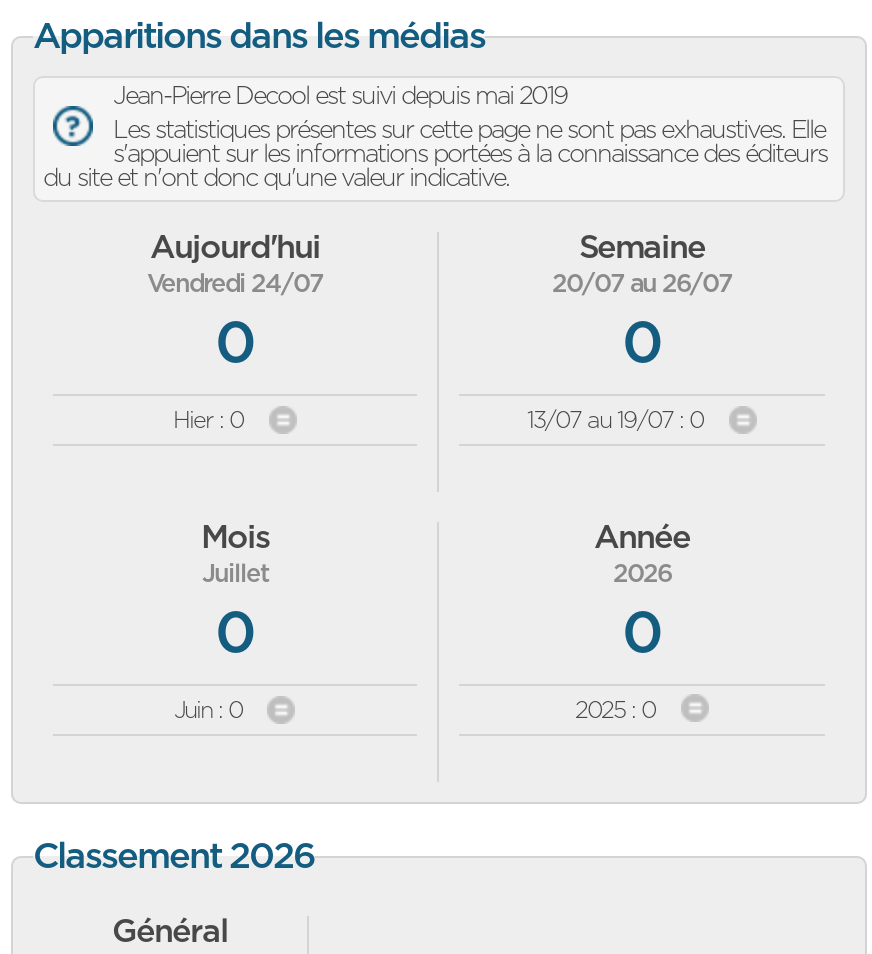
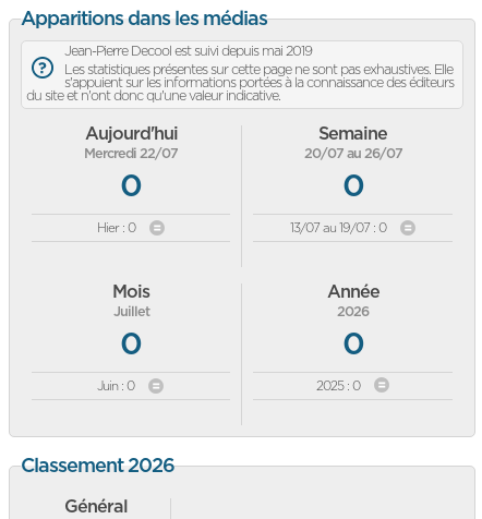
[147,272,323,298] Vendredi 24/07 -> [84,147,178,161] Mercredi 22/07

